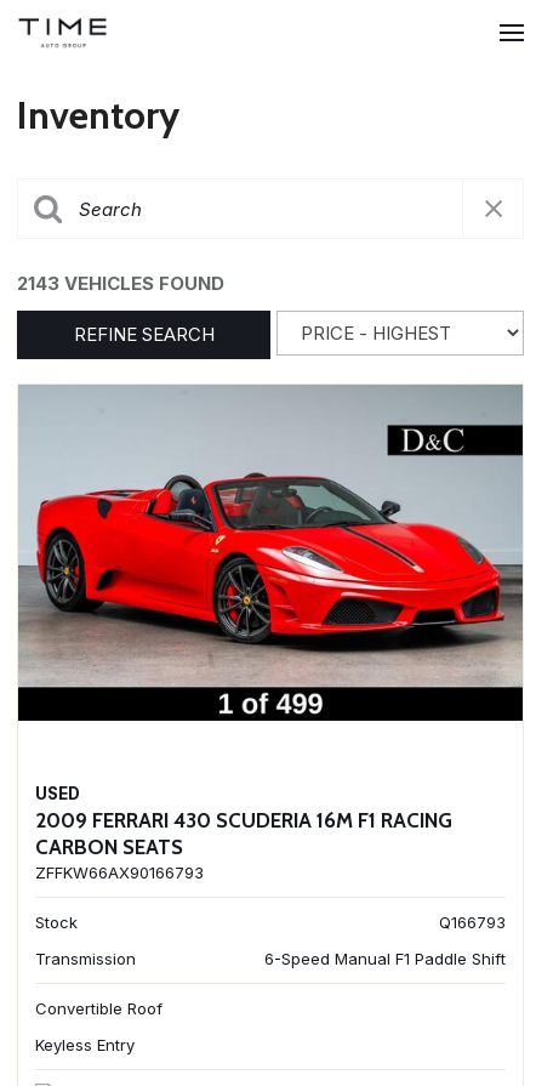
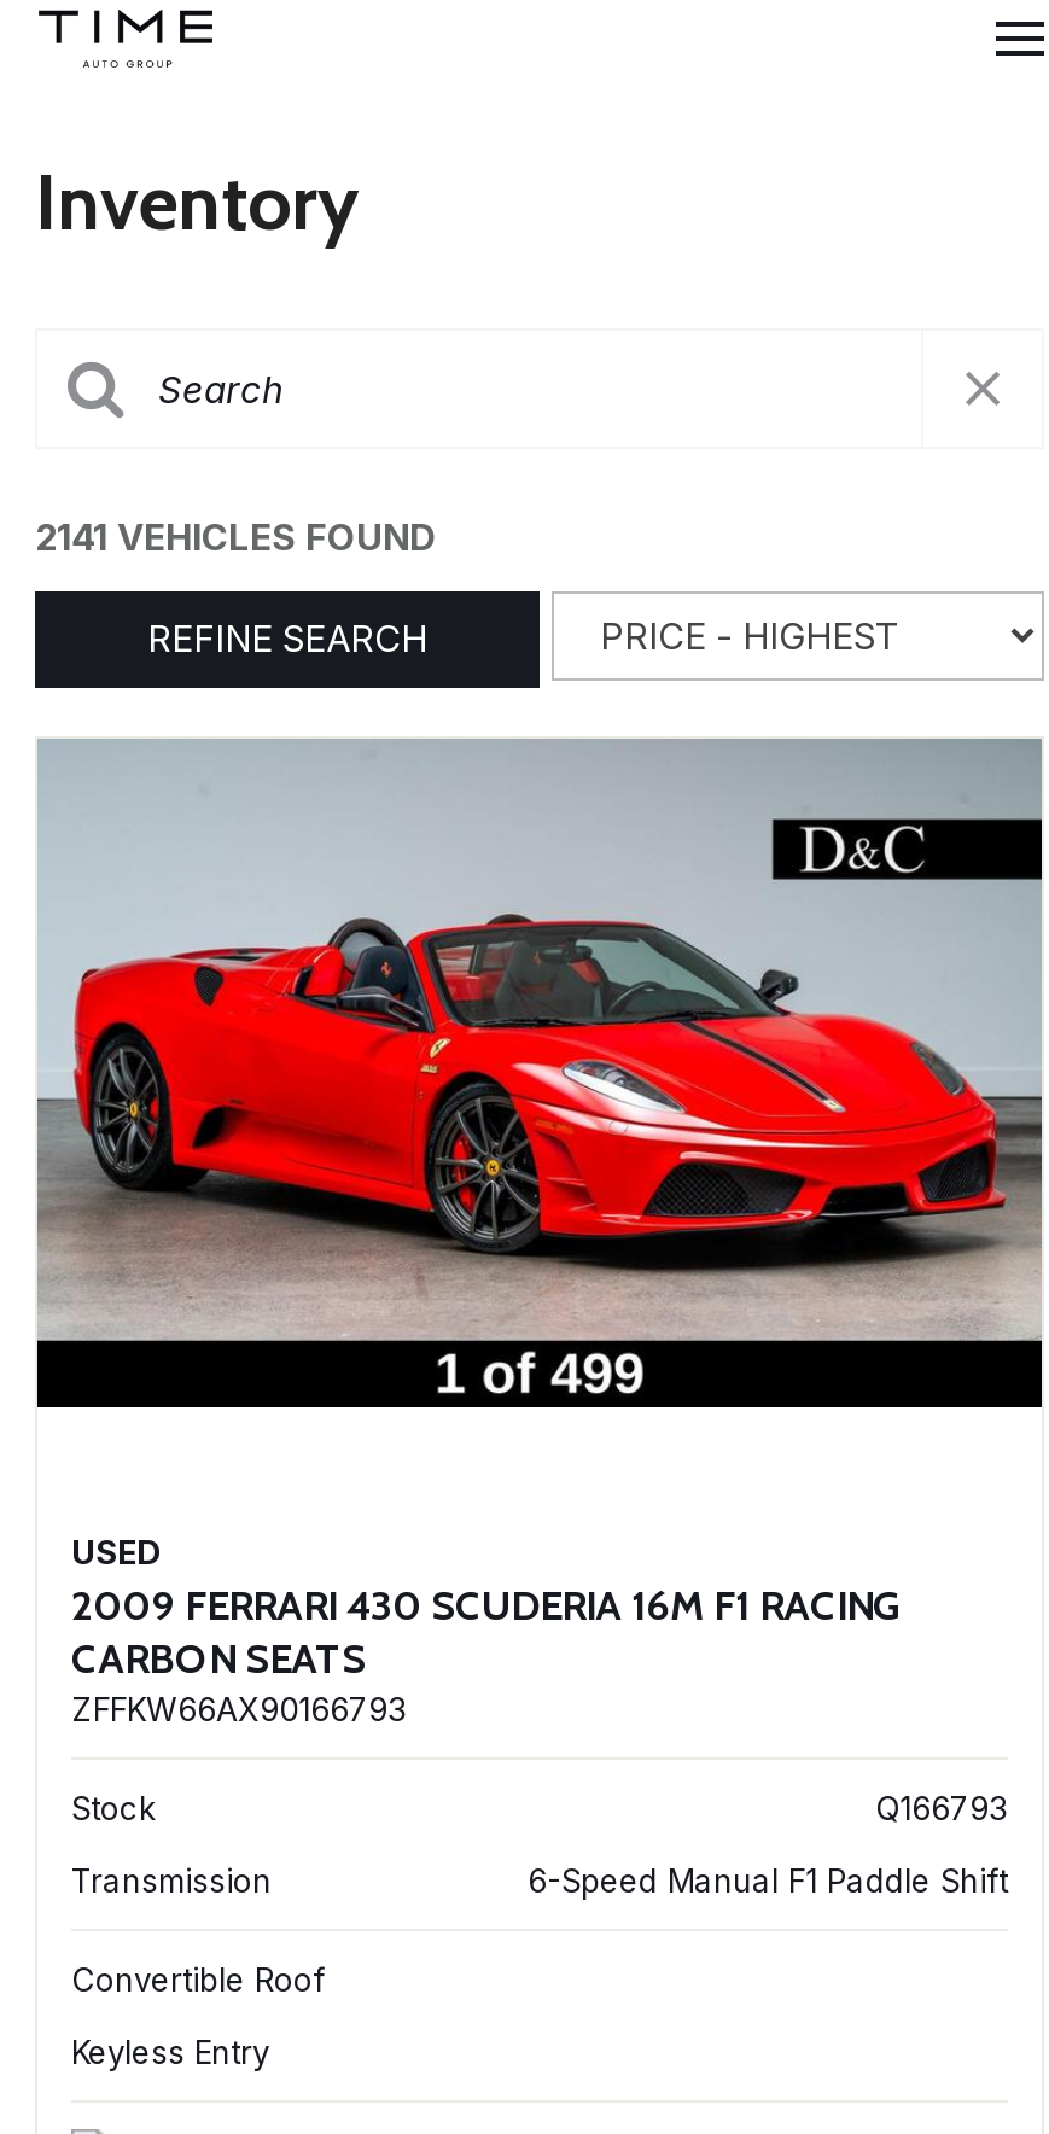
[17,272,224,295] 2143 VEHICLES FOUND -> [35,514,436,560] 2141 VEHICLES FOUND

